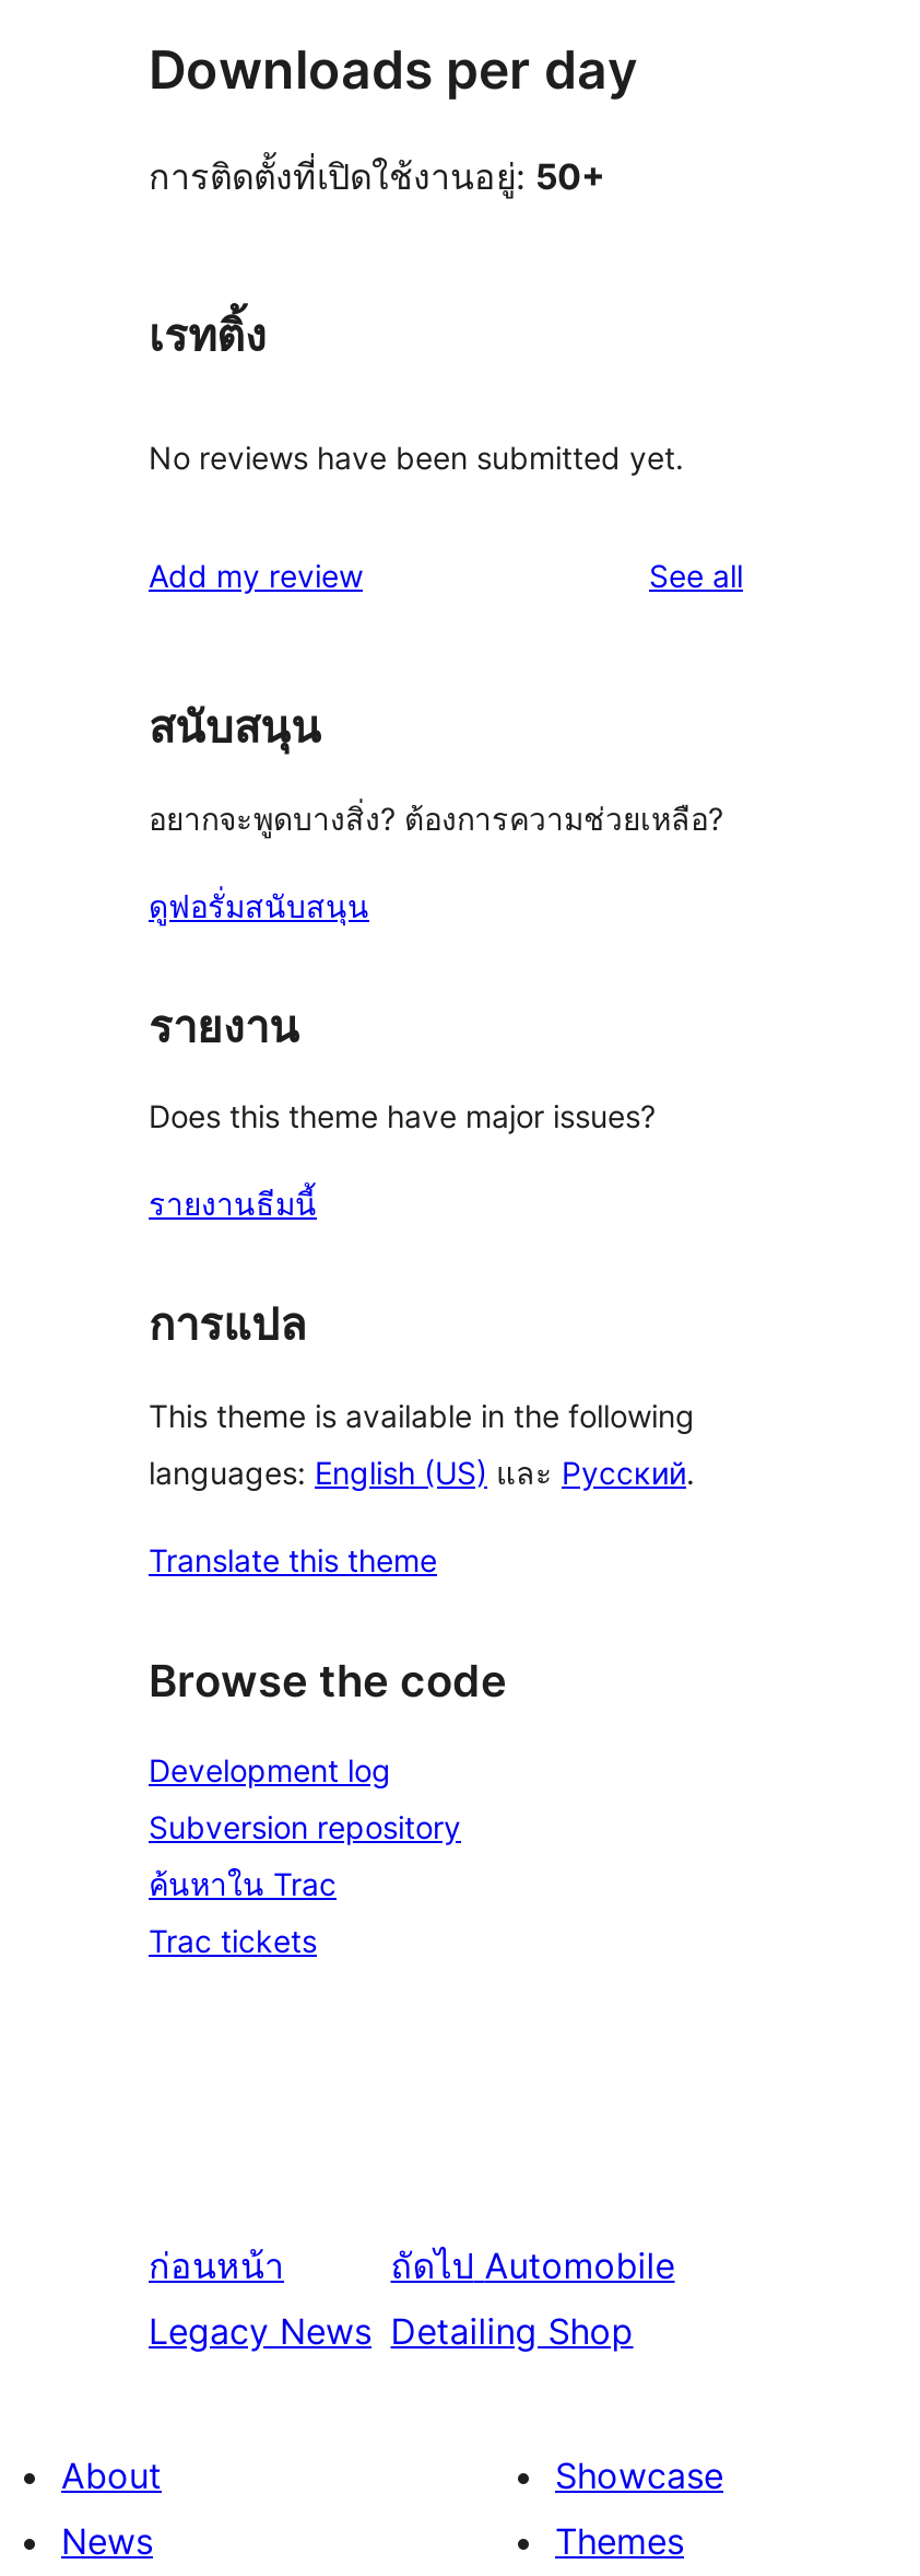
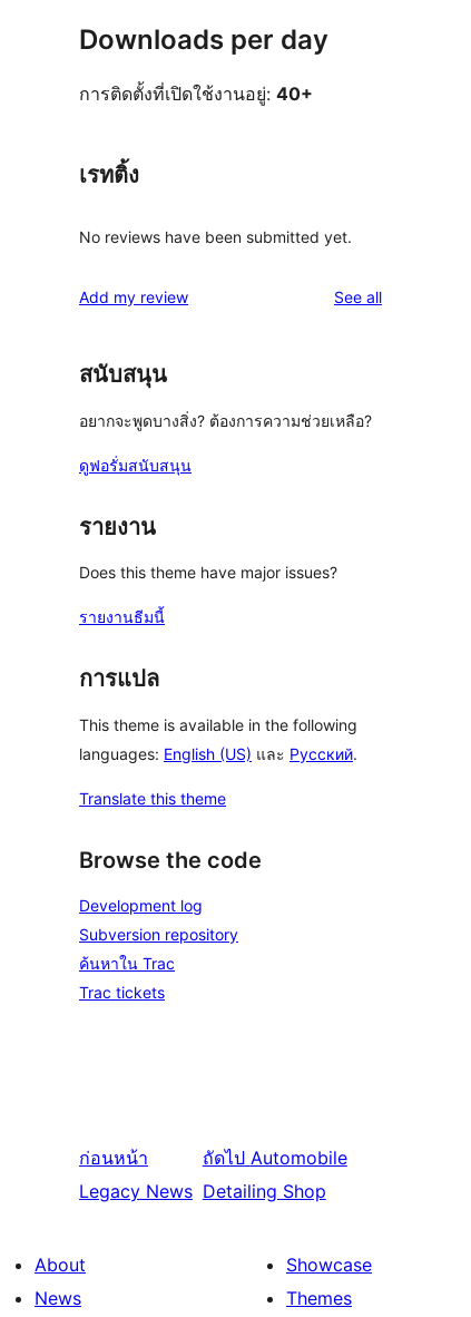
[149,155,605,199] การติดตั้งที่เปิดใช้งานอยู่: 50+ -> [79,83,313,105] การติดตั้งที่เปิดใช้งานอยู่: 40+

